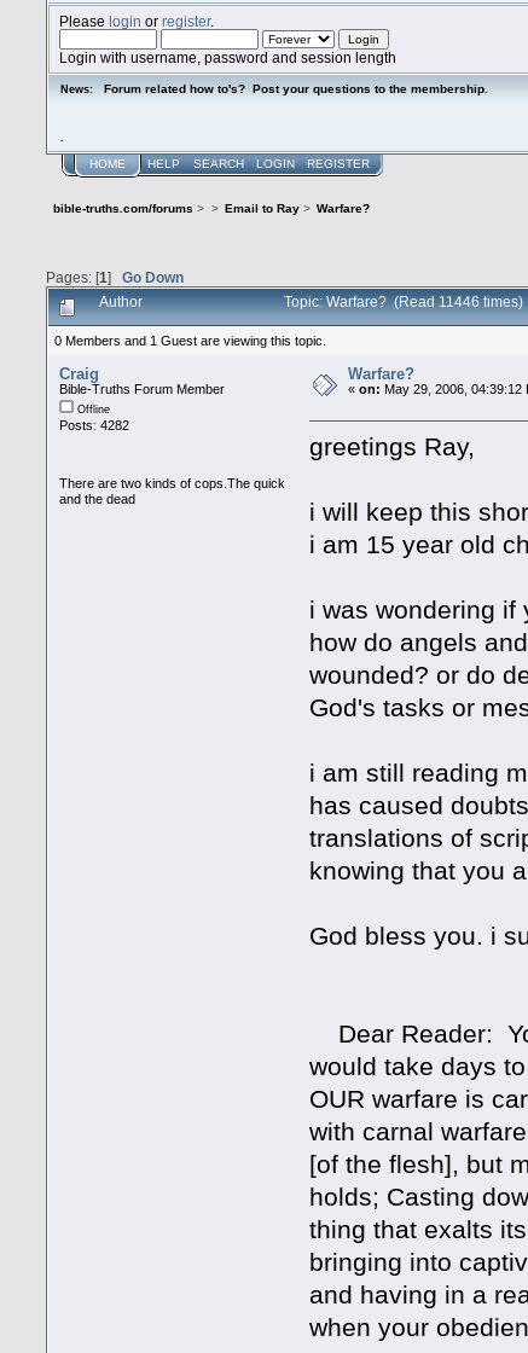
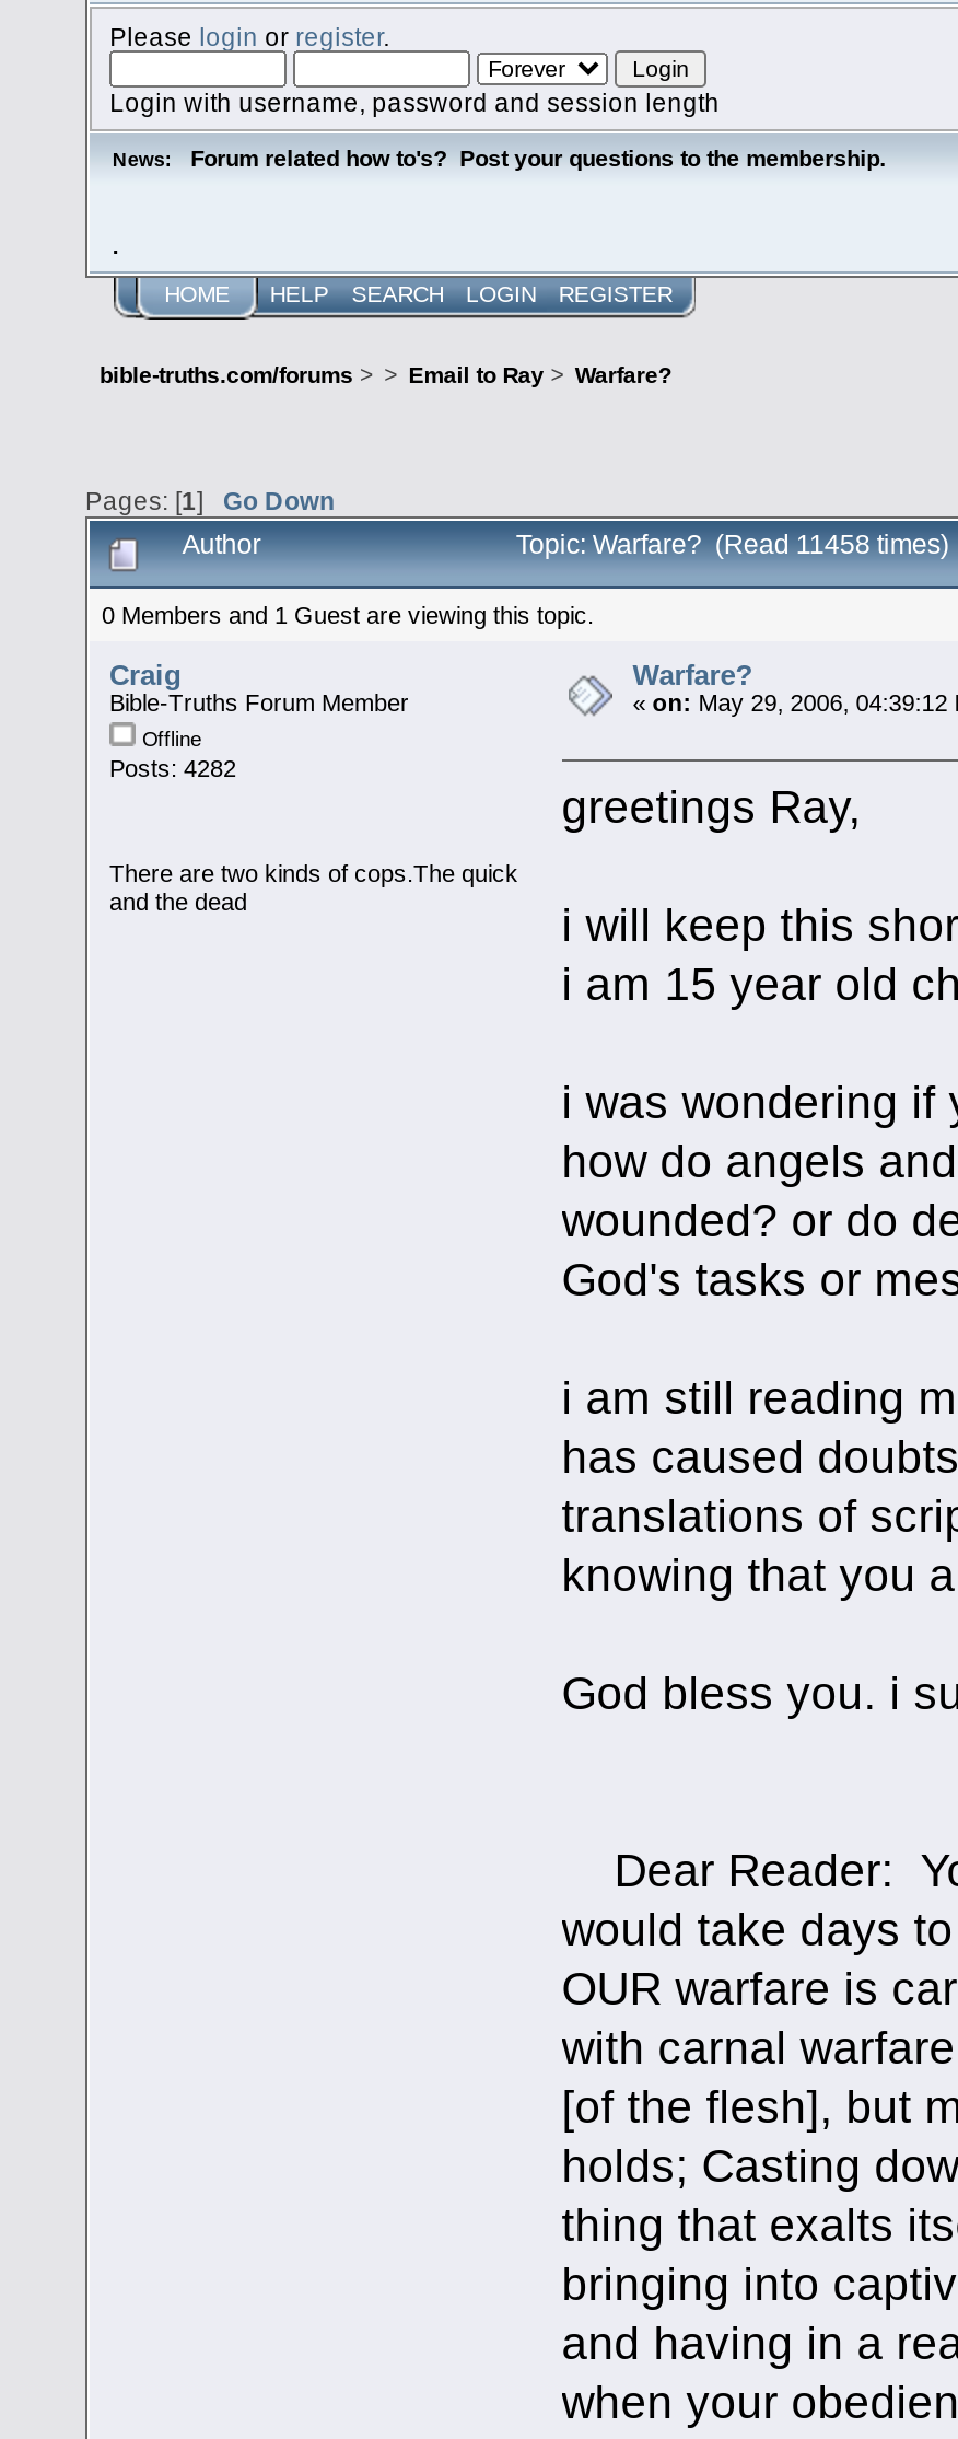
[284,294,523,311] Topic: Warfare? (Read 11446 times) -> [516,530,949,561] Topic: Warfare? (Read 11458 times)

